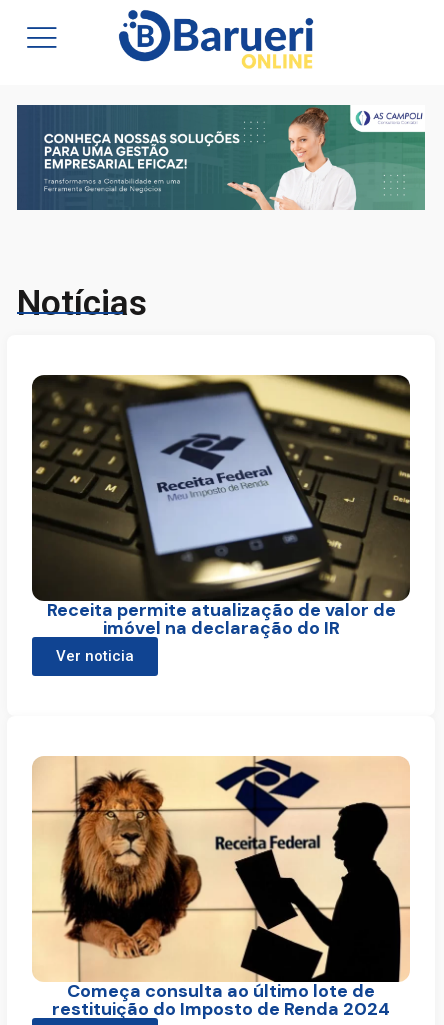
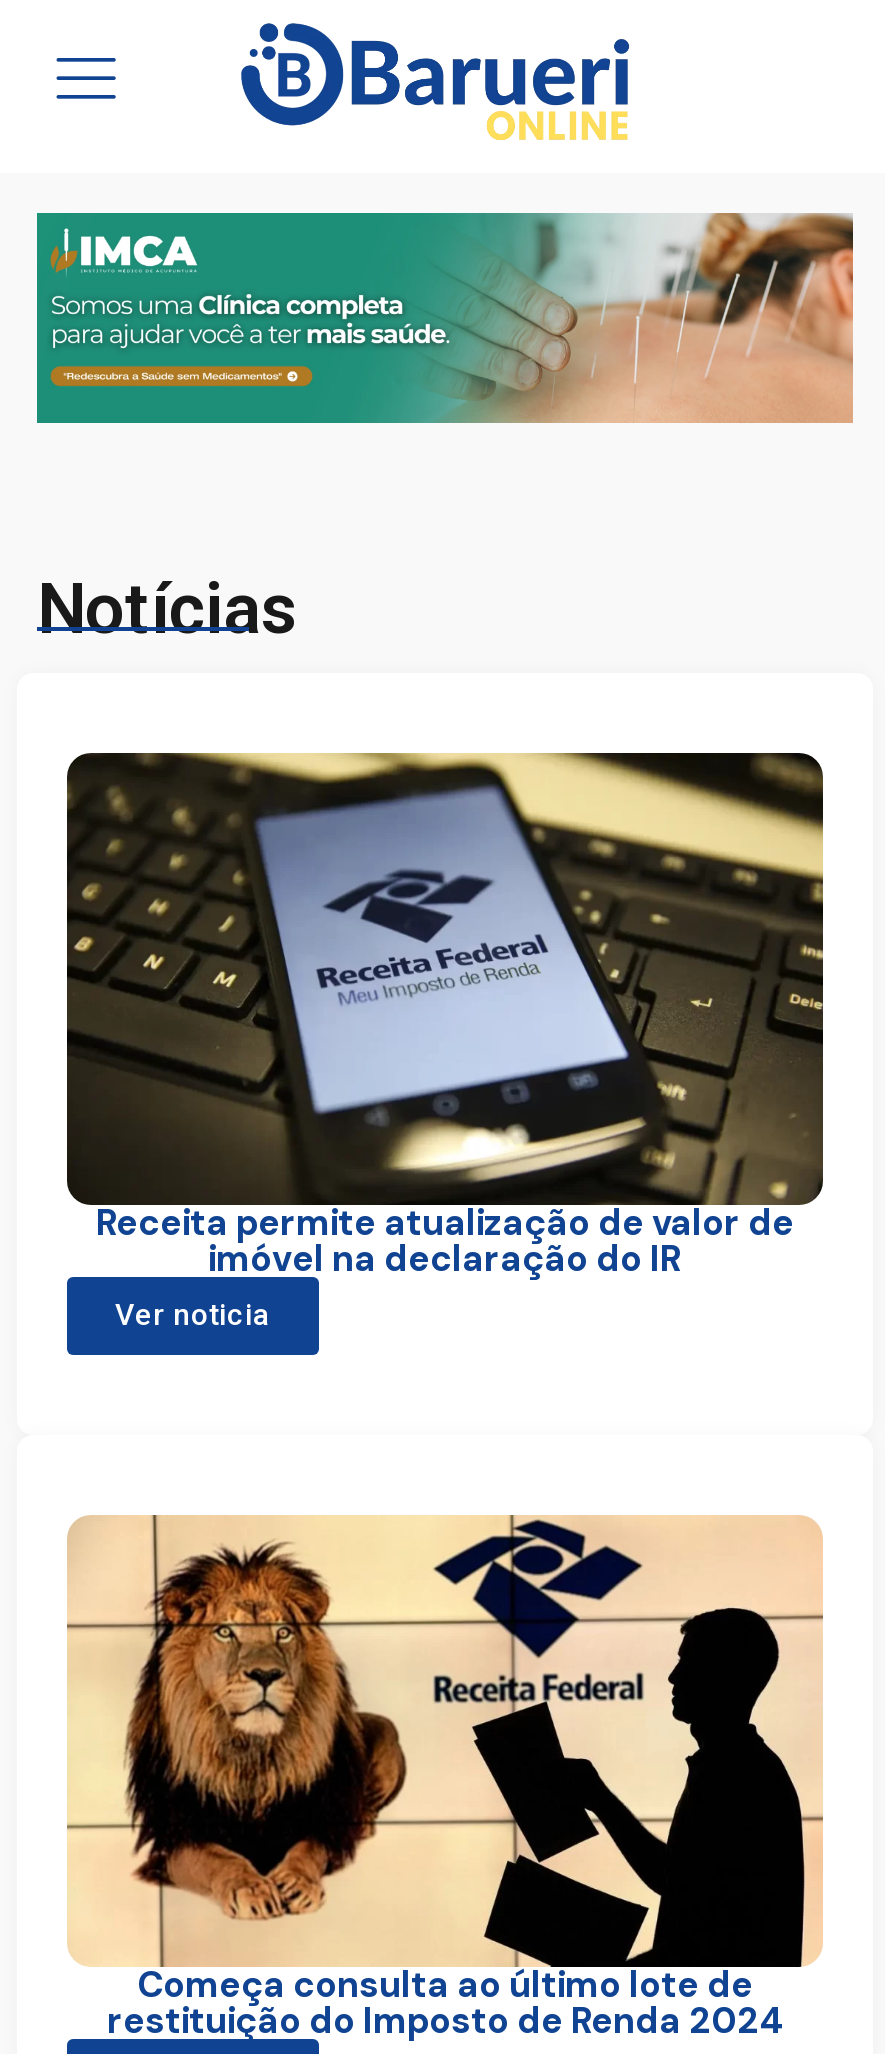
[17,104,426,211] [image] -> [37,211,855,425] [image]

